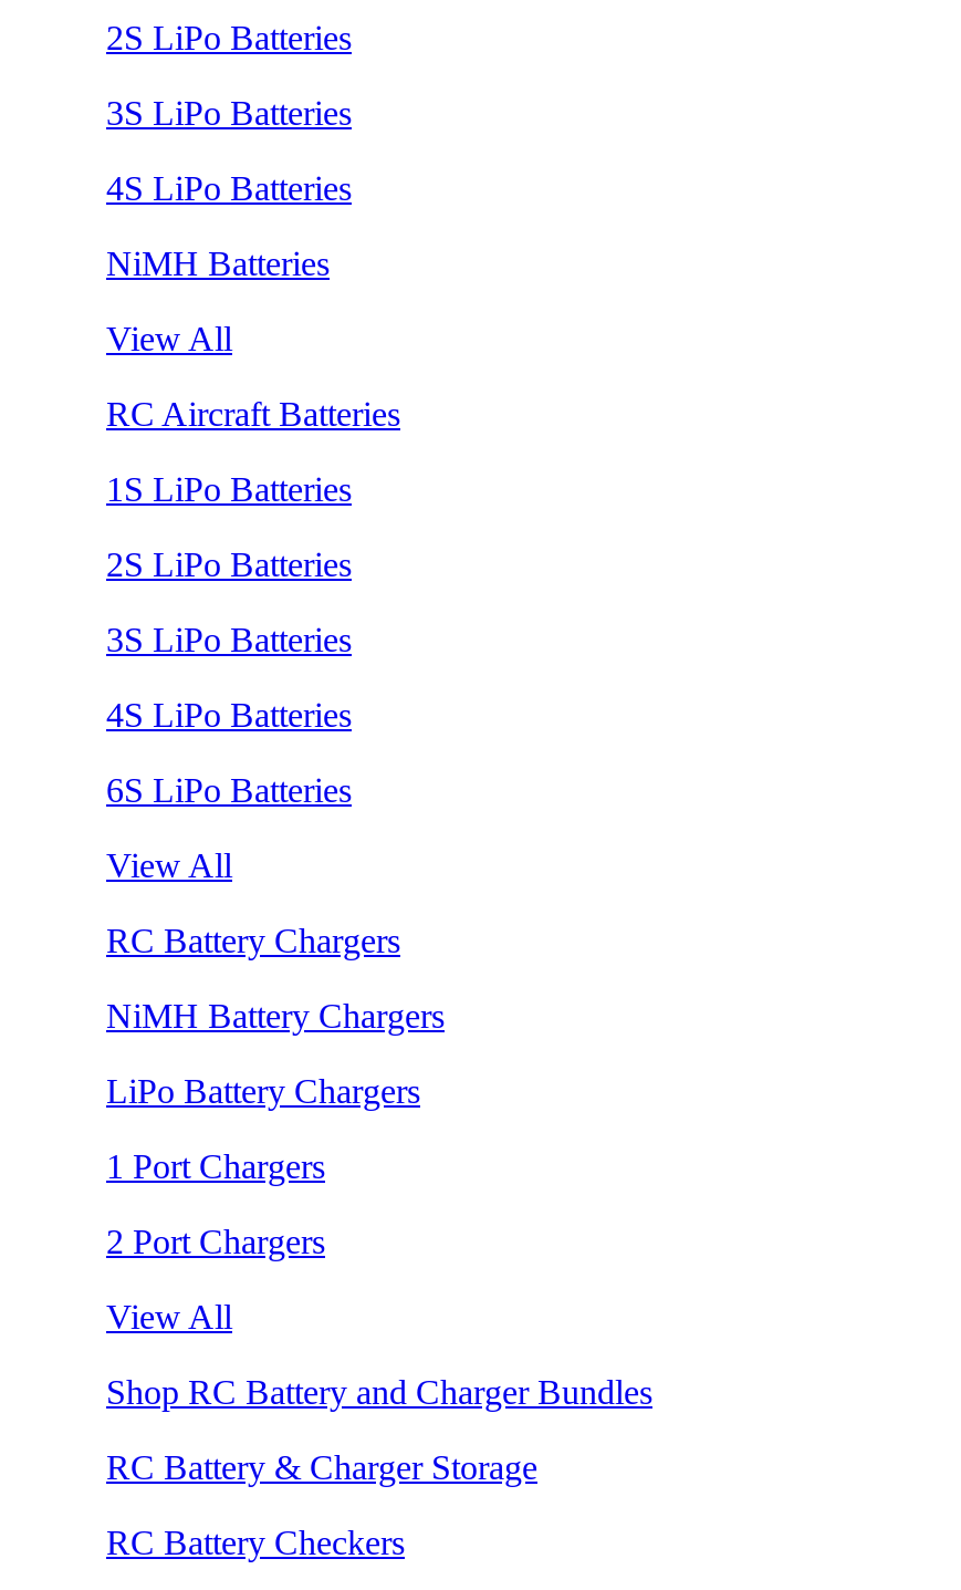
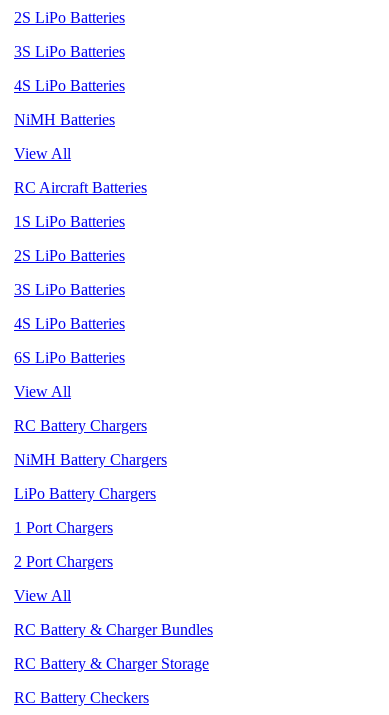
[106,1373,652,1410] Shop RC Battery and Charger Bundles -> [14,621,213,638] RC Battery & Charger Bundles

